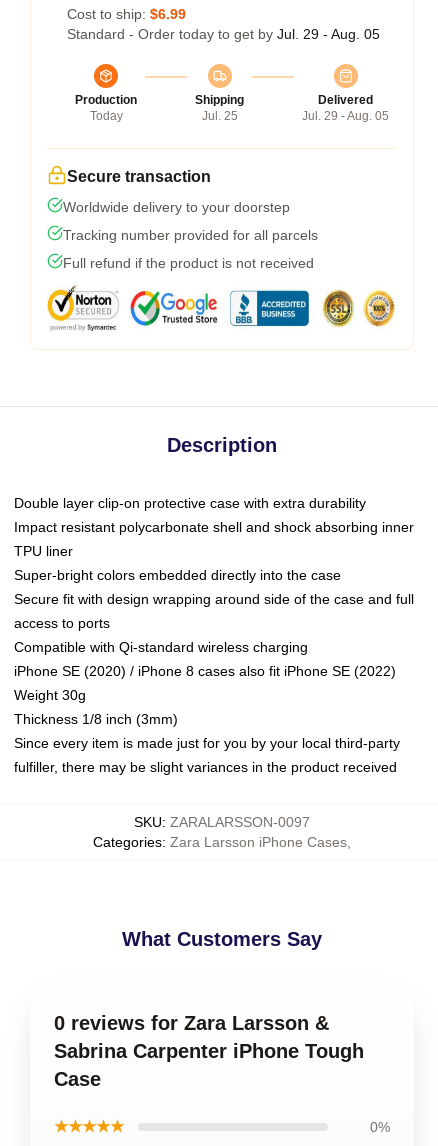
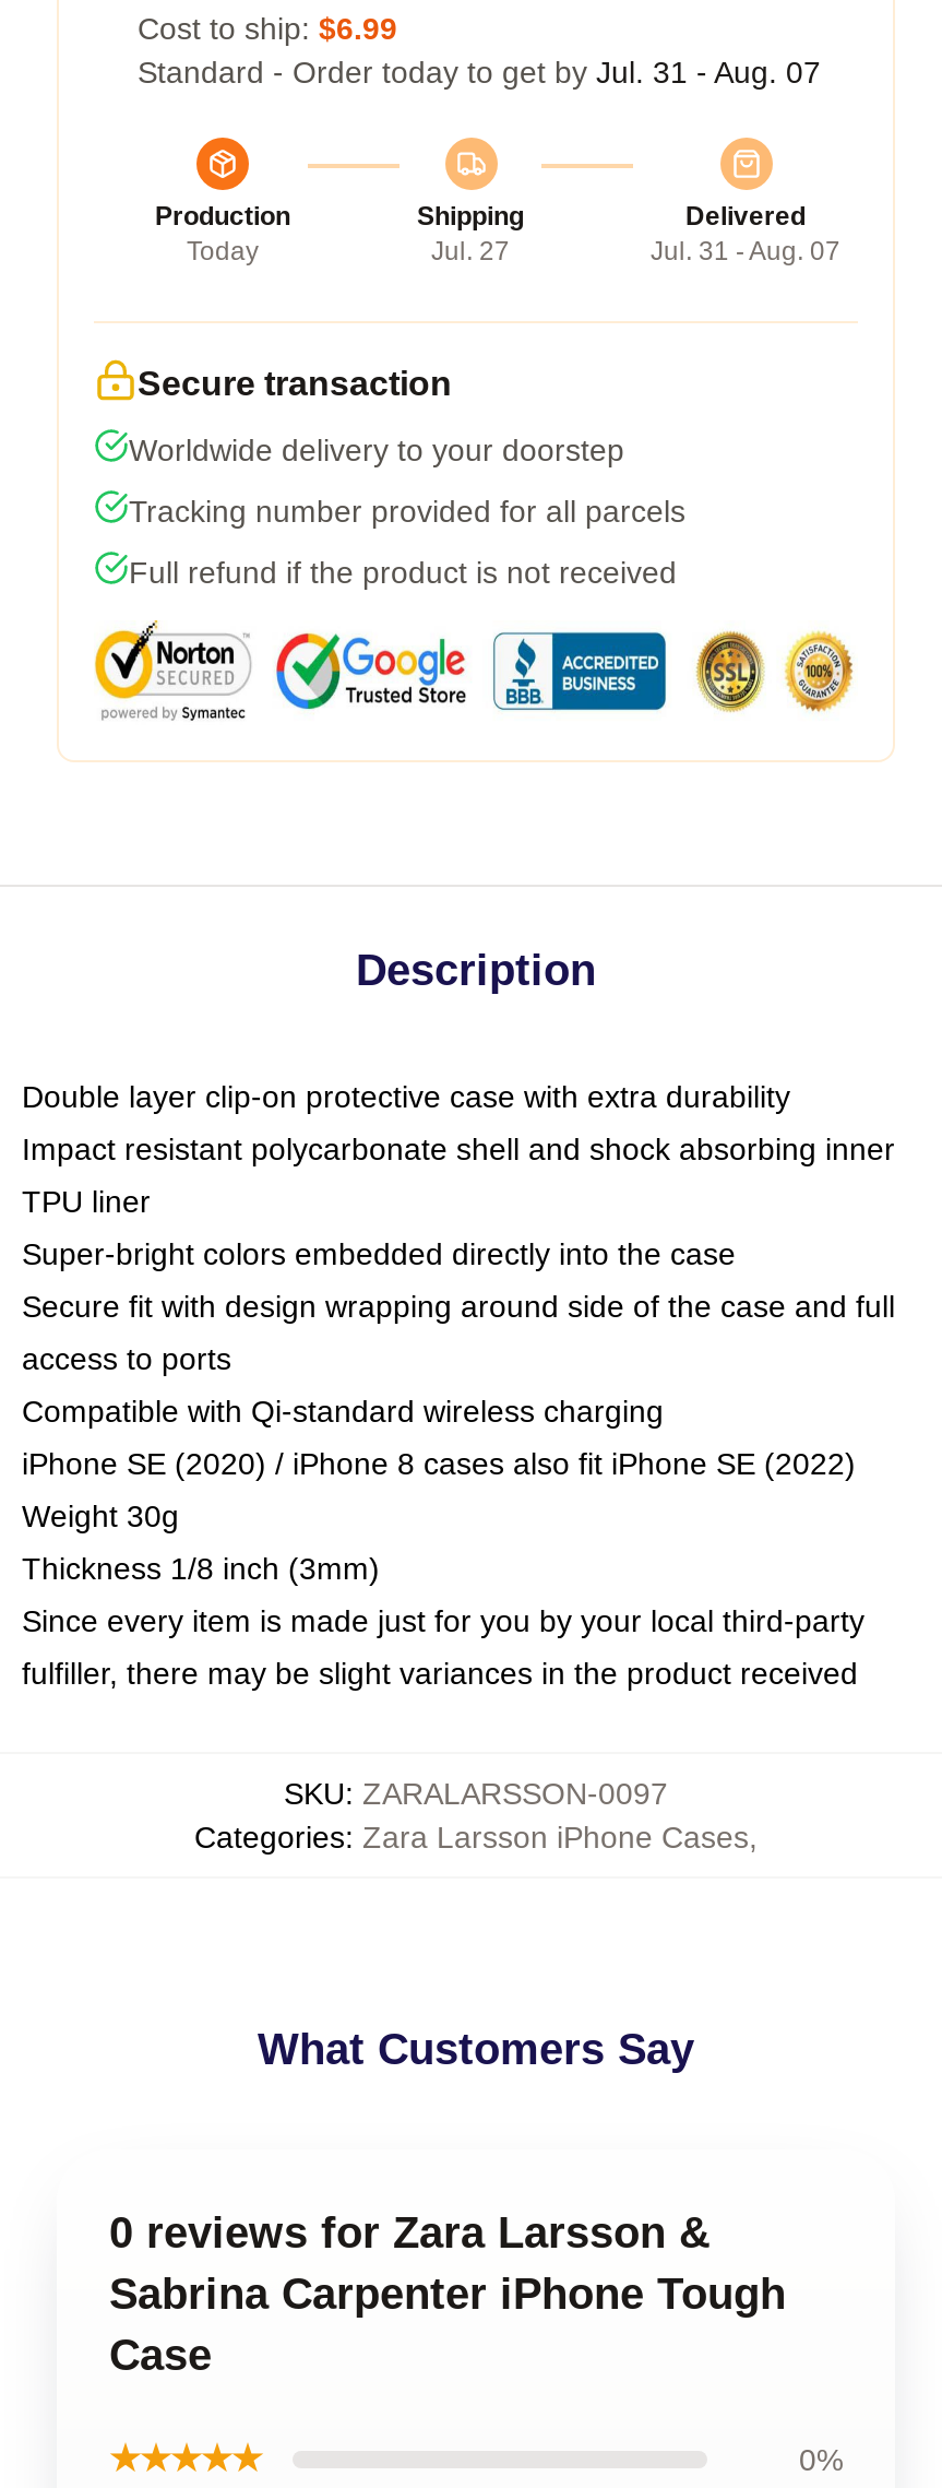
[67,26,380,42] Standard - Order today to get by Jul. 29 - Aug. 05 -> [138,54,821,89] Standard - Order today to get by Jul. 31 - Aug. 07
[201,109,237,123] Jul. 25 -> [431,235,510,266] Jul. 27
[302,109,389,123] Jul. 29 - Aug. 05 -> [651,235,840,266] Jul. 31 - Aug. 07

